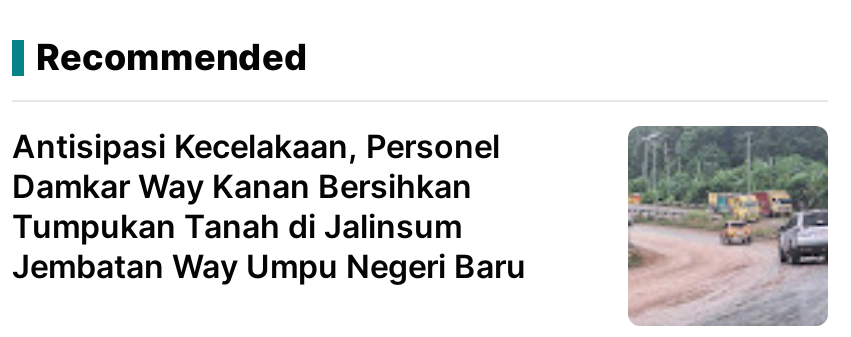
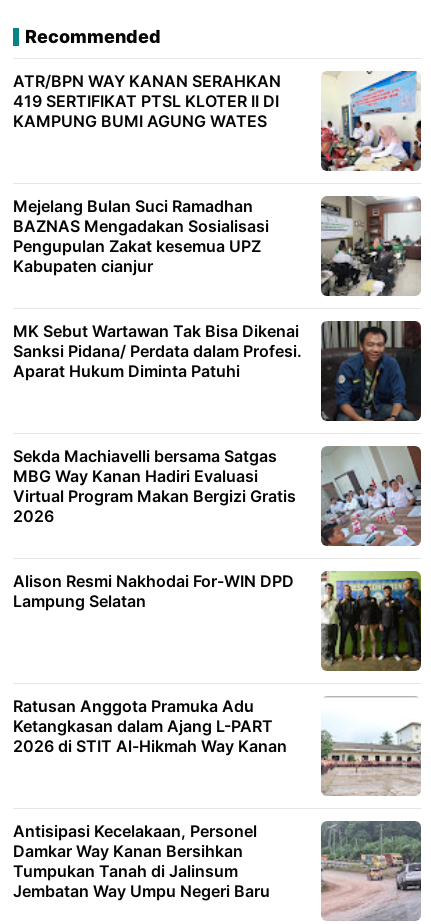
none -> [13,70,422,172] [image] | ATR/BPN WAY KANAN SERAHKAN | 419 SERTIFIKAT PTSL KLOTER II DI | KAMPUNG BUMI AGUNG WATES
none -> [13,195,422,381] [image] | Mejelang Bulan Suci Ramadhan | BAZNAS Mengadakan Sosialisasi | Pengupulan Zakat kesemua UPZ | Kabupaten cianjur | MK Sebut Wartawan Tak Bisa Dikenai | Sanksi Pidana/ Perdata dalam Profesi. | Aparat Hukum Diminta Patuhi
none -> [13,445,422,611] [image] | Sekda Machiavelli bersama Satgas | MBG Way Kanan Hadiri Evaluasi | Virtual Program Makan Bergizi Gratis | 2026 | Alison Resmi Nakhodai For-WIN DPD | Lampung Selatan
none -> [13,696,422,797] [image] | Ratusan Anggota Pramuka Adu | Ketangkasan dalam Ajang L-PART | 2026 di STIT Al-Hikmah Way Kanan
none -> [320,320,422,422] [image]
none -> [320,570,422,672] [image]

